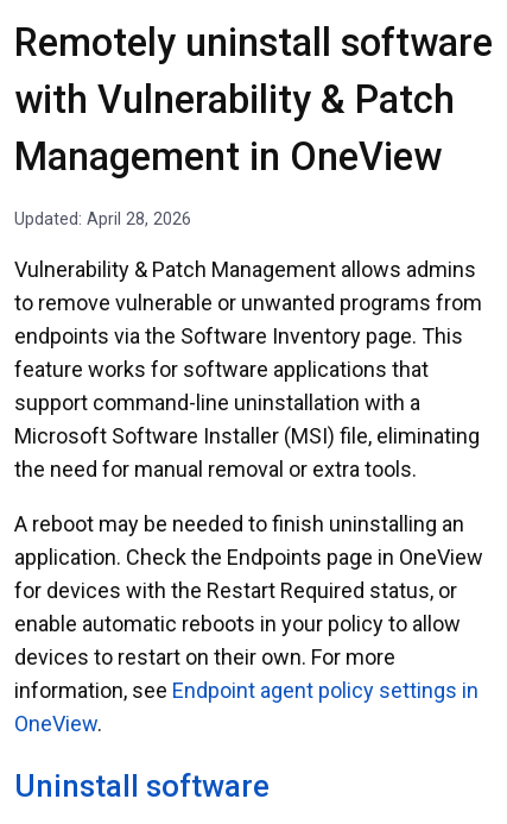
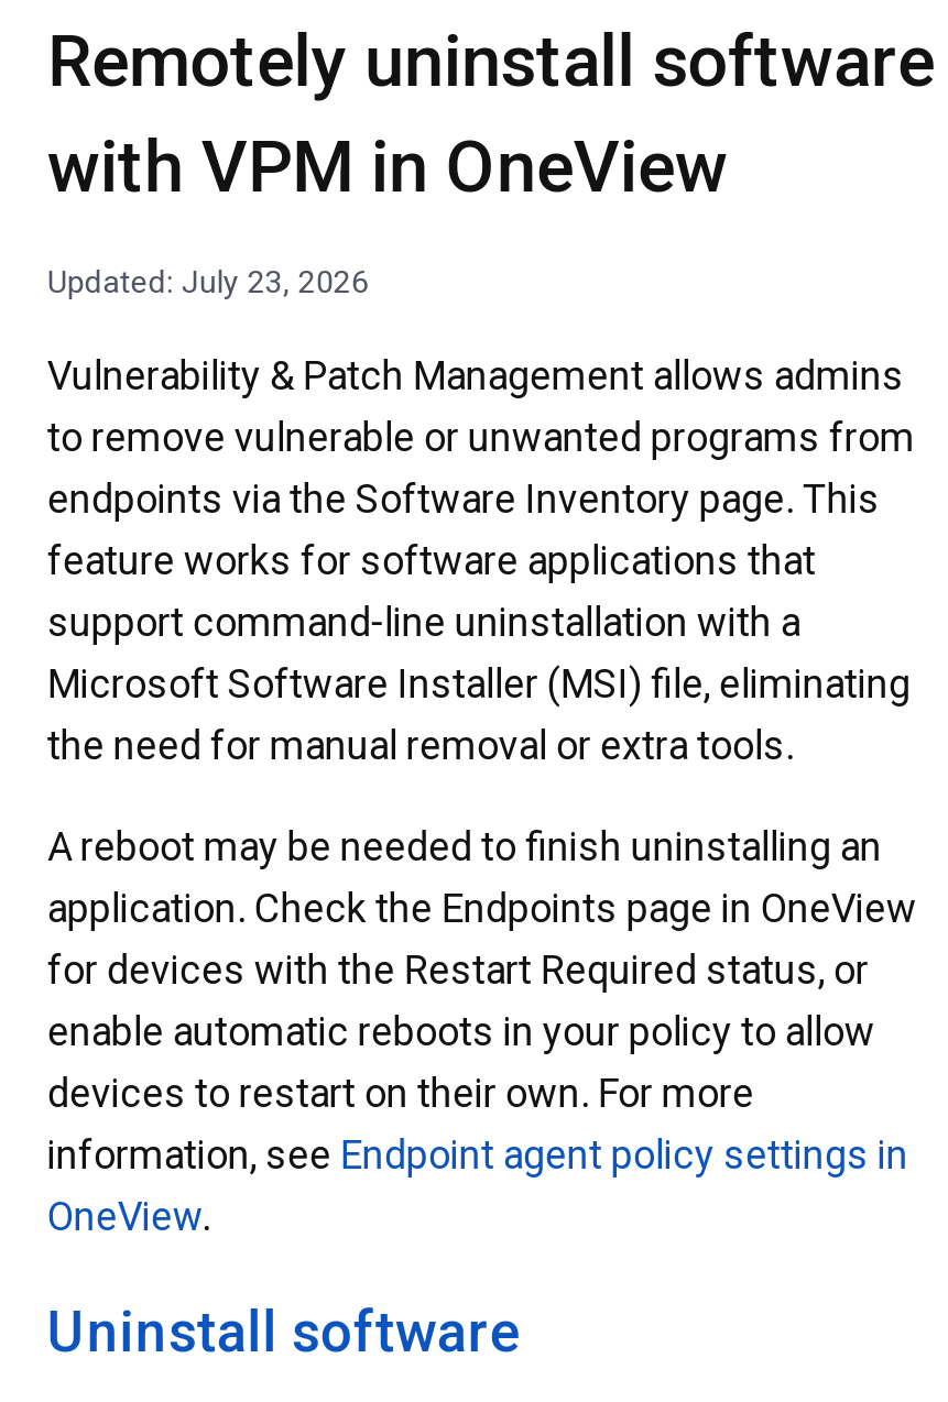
[15,77,455,180] with Vulnerability & Patch | Management in OneView -> [47,125,728,209] with VPM in OneView
[15,209,192,228] Updated: April 28, 2026 -> [47,264,369,299] Updated: July 23, 2026

